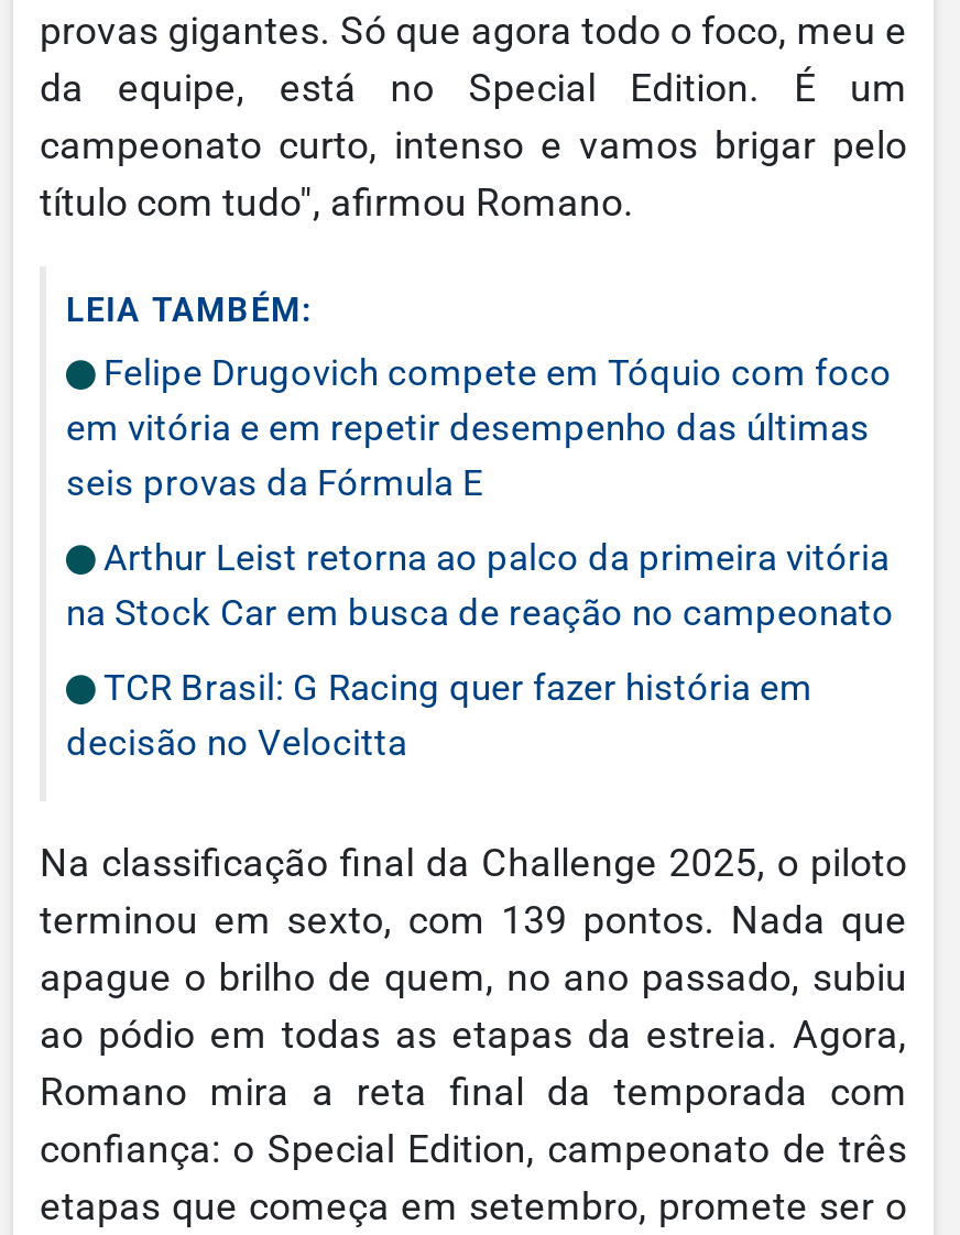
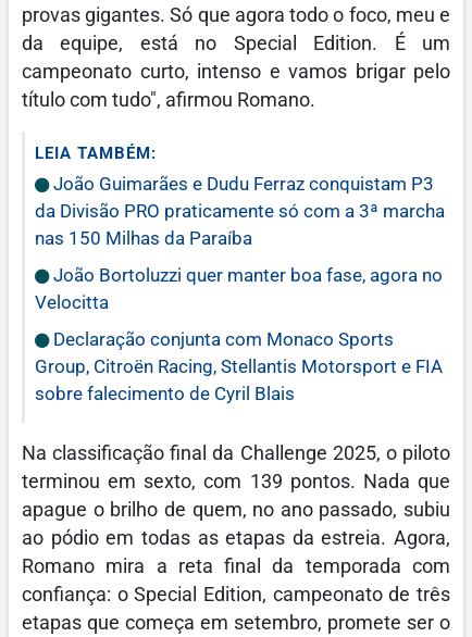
[66,350,892,504] Felipe Drugovich compete em Tóquio com foco | em vitória e em repetir desempenho das últimas | seis provas da Fórmula E -> [35,173,445,249] João Guimarães e Dudu Ferraz conquistam P3 | da Divisão PRO praticamente só com a 3ª marcha | nas 150 Milhas da Paraíba
[66,535,894,634] Arthur Leist retorna ao palco da primeira vitória | na Stock Car em busca de reação no campeonato -> [35,264,443,313] João Bortoluzzi quer manter boa fase, agora no | Velocitta
[66,665,812,764] TCR Brasil: G Racing quer fazer história em | decisão no Velocitta -> [35,328,443,404] Declaração conjunta com Monaco Sports | Group, Citroën Racing, Stellantis Motorsport e FIA | sobre falecimento de Cyril Blais

